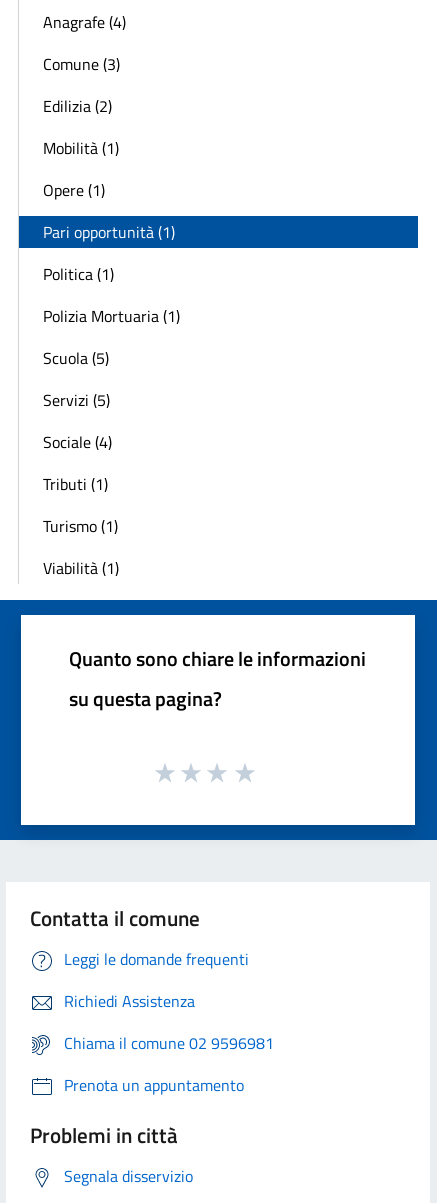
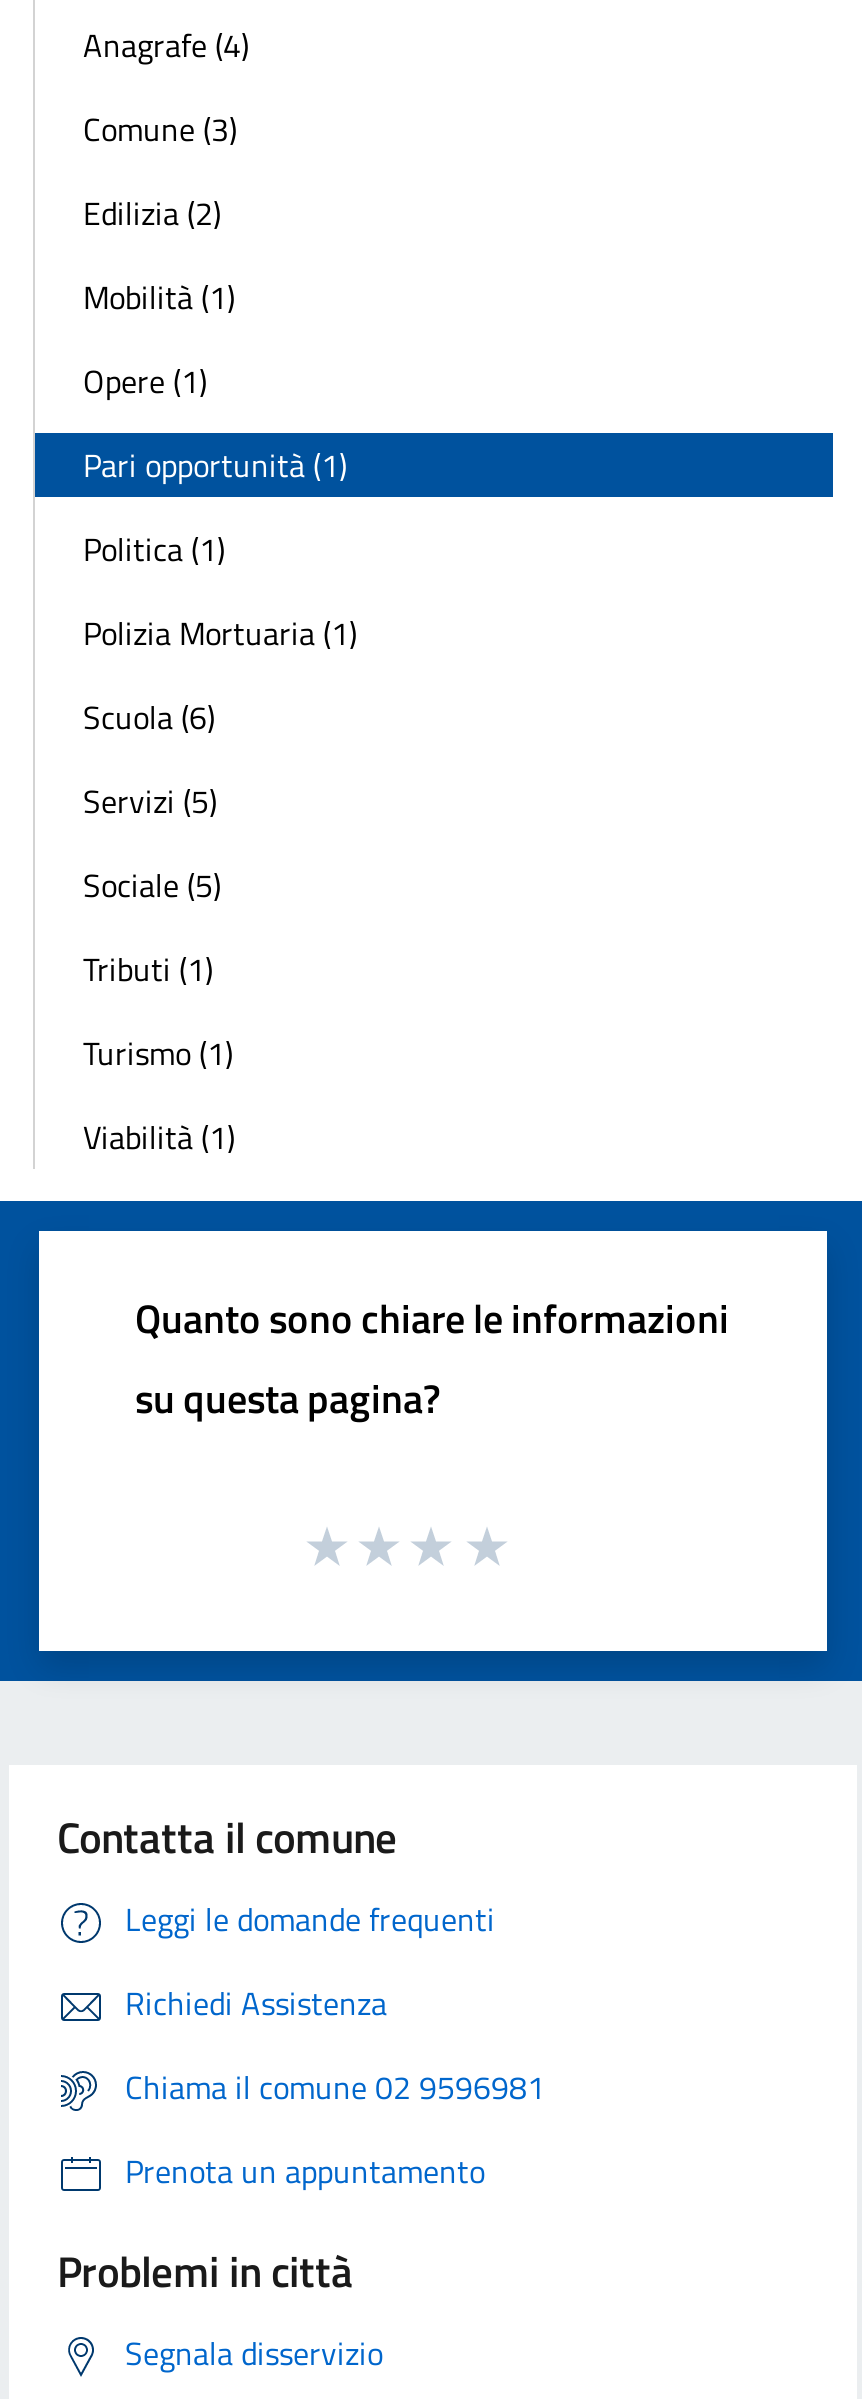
[43,346,109,370] Scuola (5) -> [83,693,215,741] Scuola (6)
[43,430,112,454] Sociale (4) -> [83,861,221,909] Sociale (5)

